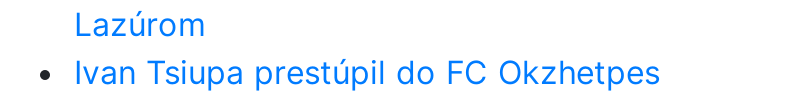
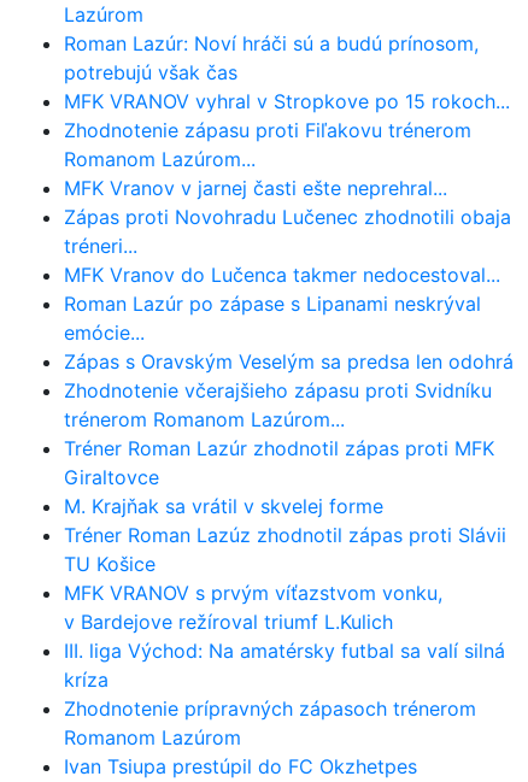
none -> [64,31,514,749] Roman Lazúr: Noví hráči sú a budú prínosom, | potrebujú však čas | MFK VRANOV vyhral v Stropkove po 15 rokoch... | Zhodnotenie zápasu proti Fiľakovu trénerom | Romanom Lazúrom... | MFK Vranov v jarnej časti ešte neprehral... | Zápas proti Novohradu Lučenec zhodnotili obaja | tréneri... | MFK Vranov do Lučenca takmer nedocestoval... | Roman Lazúr po zápase s Lipanami neskrýval | emócie... | Zápas s Oravským Veselým sa predsa len odohrá | Zhodnotenie včerajšieho zápasu proti Svidníku | trénerom Romanom Lazúrom... | Tréner Roman Lazúr zhodnotil zápas proti MFK | Giraltovce | M. Krajňak sa vrátil v skvelej forme | Tréner Roman Lazúz zhodnotil zápas proti Slávii | TU Košice | MFK VRANOV s prvým víťazstvom vonku, | v Bardejove režíroval triumf L.Kulich | III. liga Východ: Na amatérsky futbal sa valí silná | kríza | Zhodnotenie prípravných zápasoch trénerom | Romanom Lazúrom

